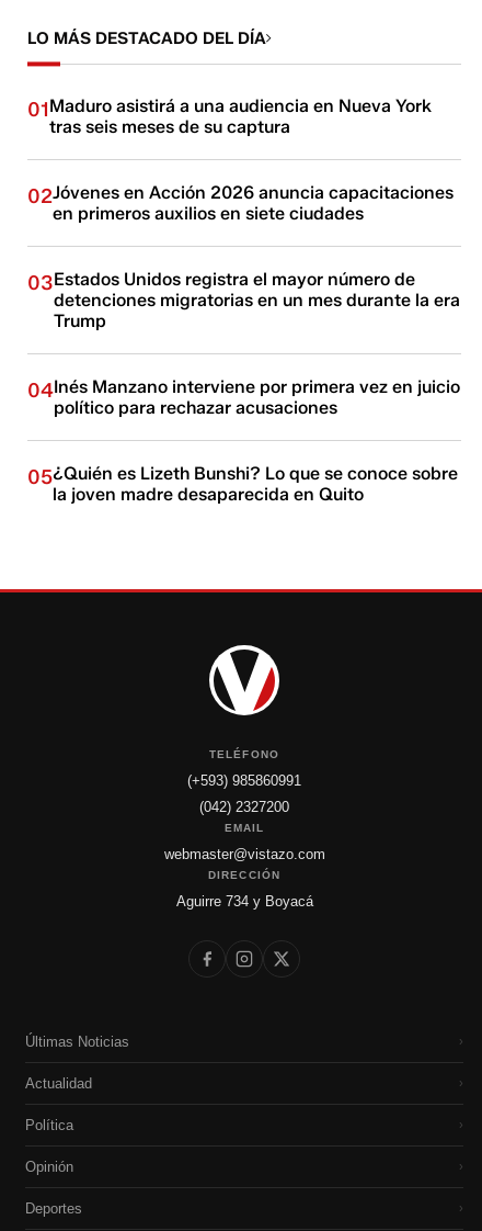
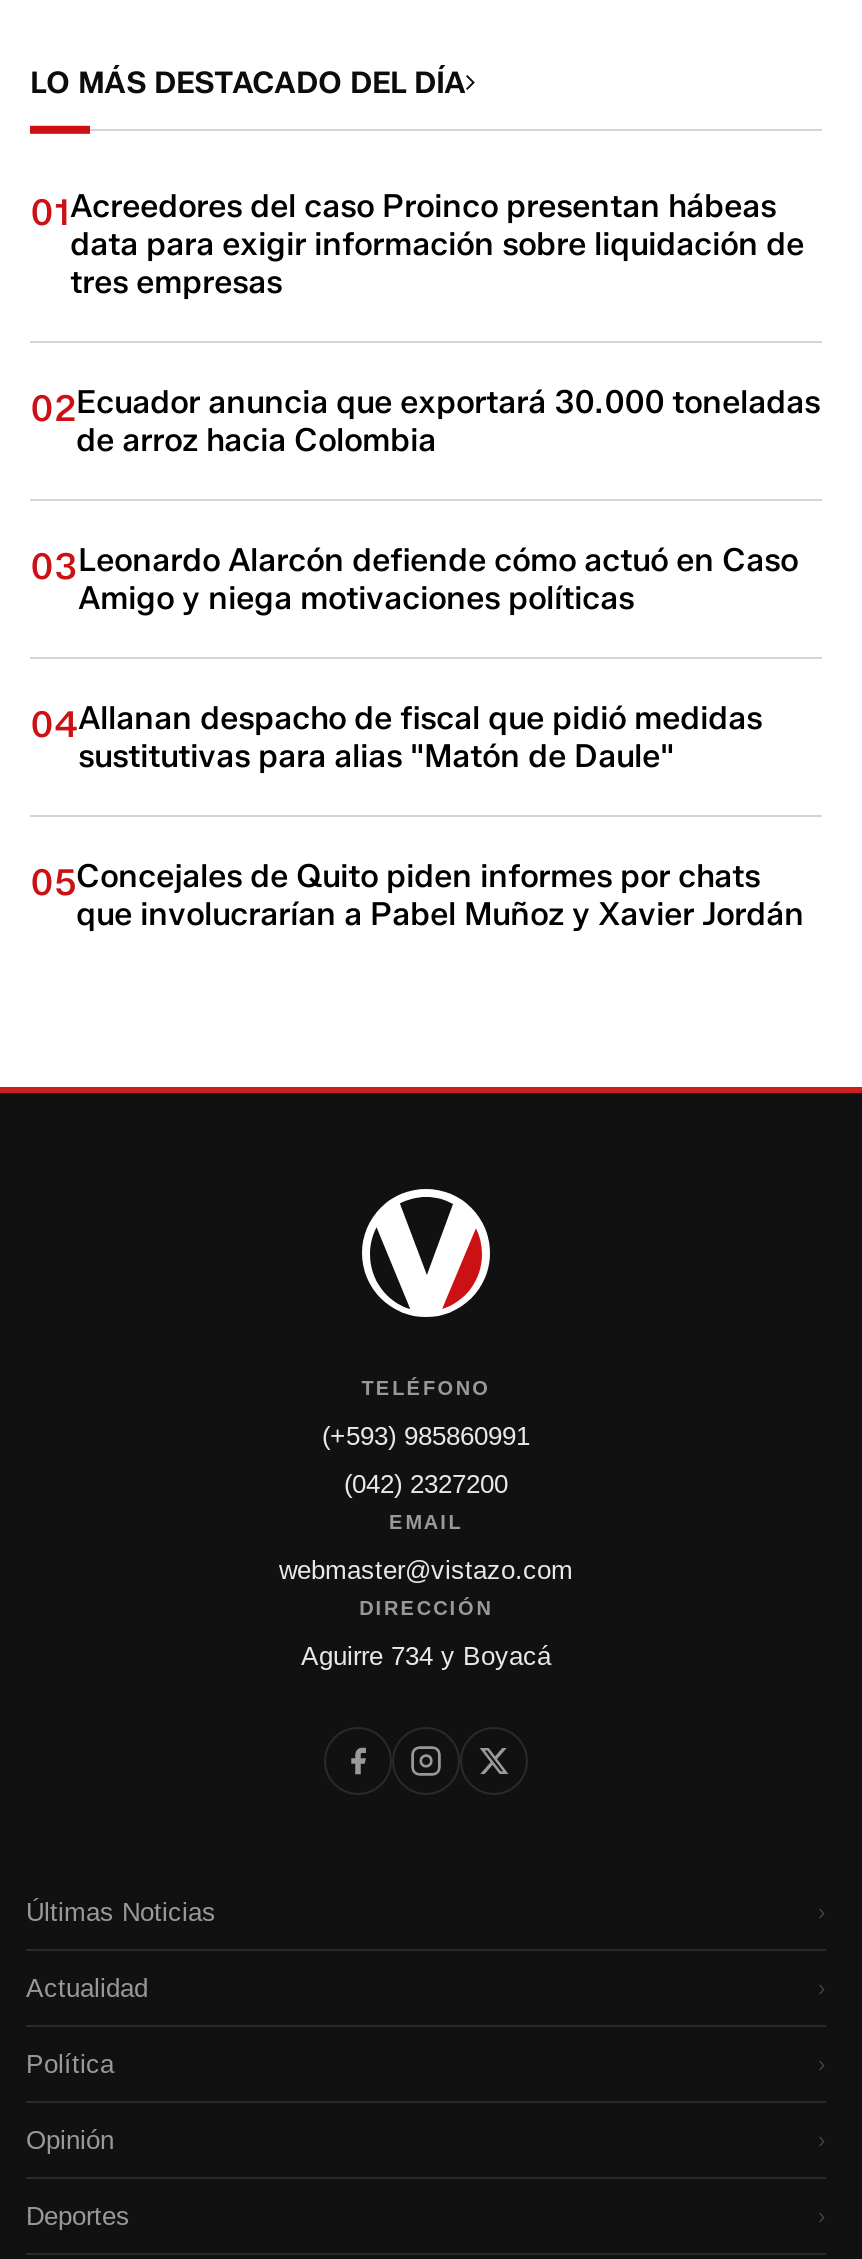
[27,95,432,137] 01Maduro asistirá a una audiencia en Nueva York | tras seis meses de su captura -> [30,187,804,301] 01Acreedores del caso Proinco presentan hábeas | data para exigir información sobre liquidación de | tres empresas
[27,182,454,224] 02Jóvenes en Acción 2026 anuncia capacitaciones | en primeros auxilios en siete ciudades -> [30,383,820,459] 02Ecuador anuncia que exportará 30.000 toneladas | de arroz hacia Colombia
[27,269,460,331] 03Estados Unidos registra el mayor número de | detenciones migratorias en un mes durante la era | Trump -> [30,541,798,617] 03Leonardo Alarcón defiende cómo actuó en Caso | Amigo y niega motivaciones políticas
[27,376,460,418] 04Inés Manzano interviene por primera vez en juicio | político para rechazar acusaciones -> [30,699,762,775] 04Allanan despacho de fiscal que pidió medidas | sustitutivas para alias "Matón de Daule"
[27,463,458,504] 05¿Quién es Lizeth Bunshi? Lo que se conoce sobre | la joven madre desaparecida en Quito -> [30,857,804,933] 05Concejales de Quito piden informes por chats | que involucrarían a Pabel Muñoz y Xavier Jordán

